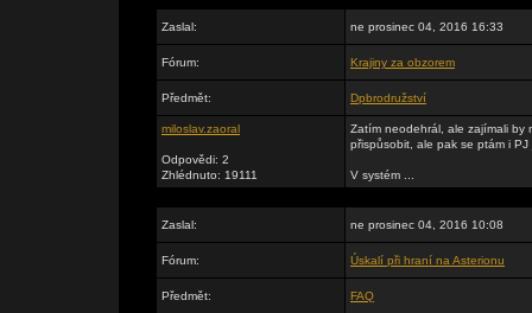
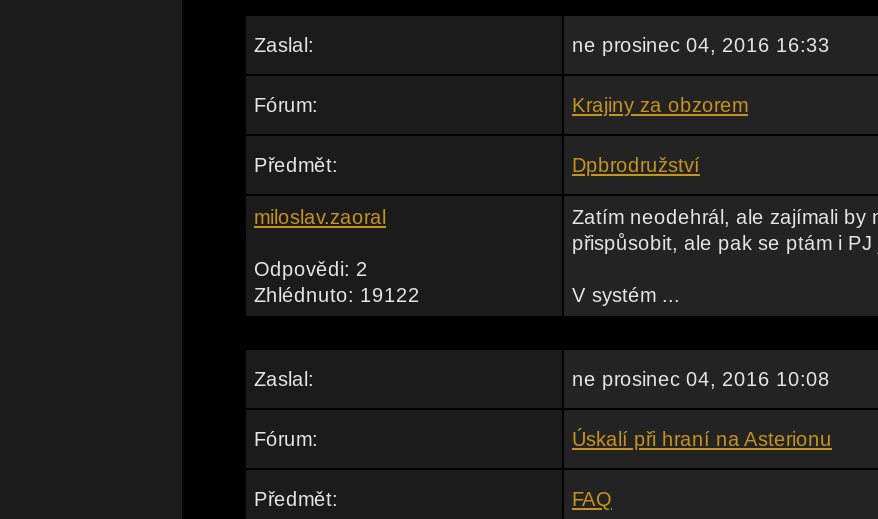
[161,168,258,181] Zhlédnuto: 19111 -> [254,284,420,306] Zhlédnuto: 19122

